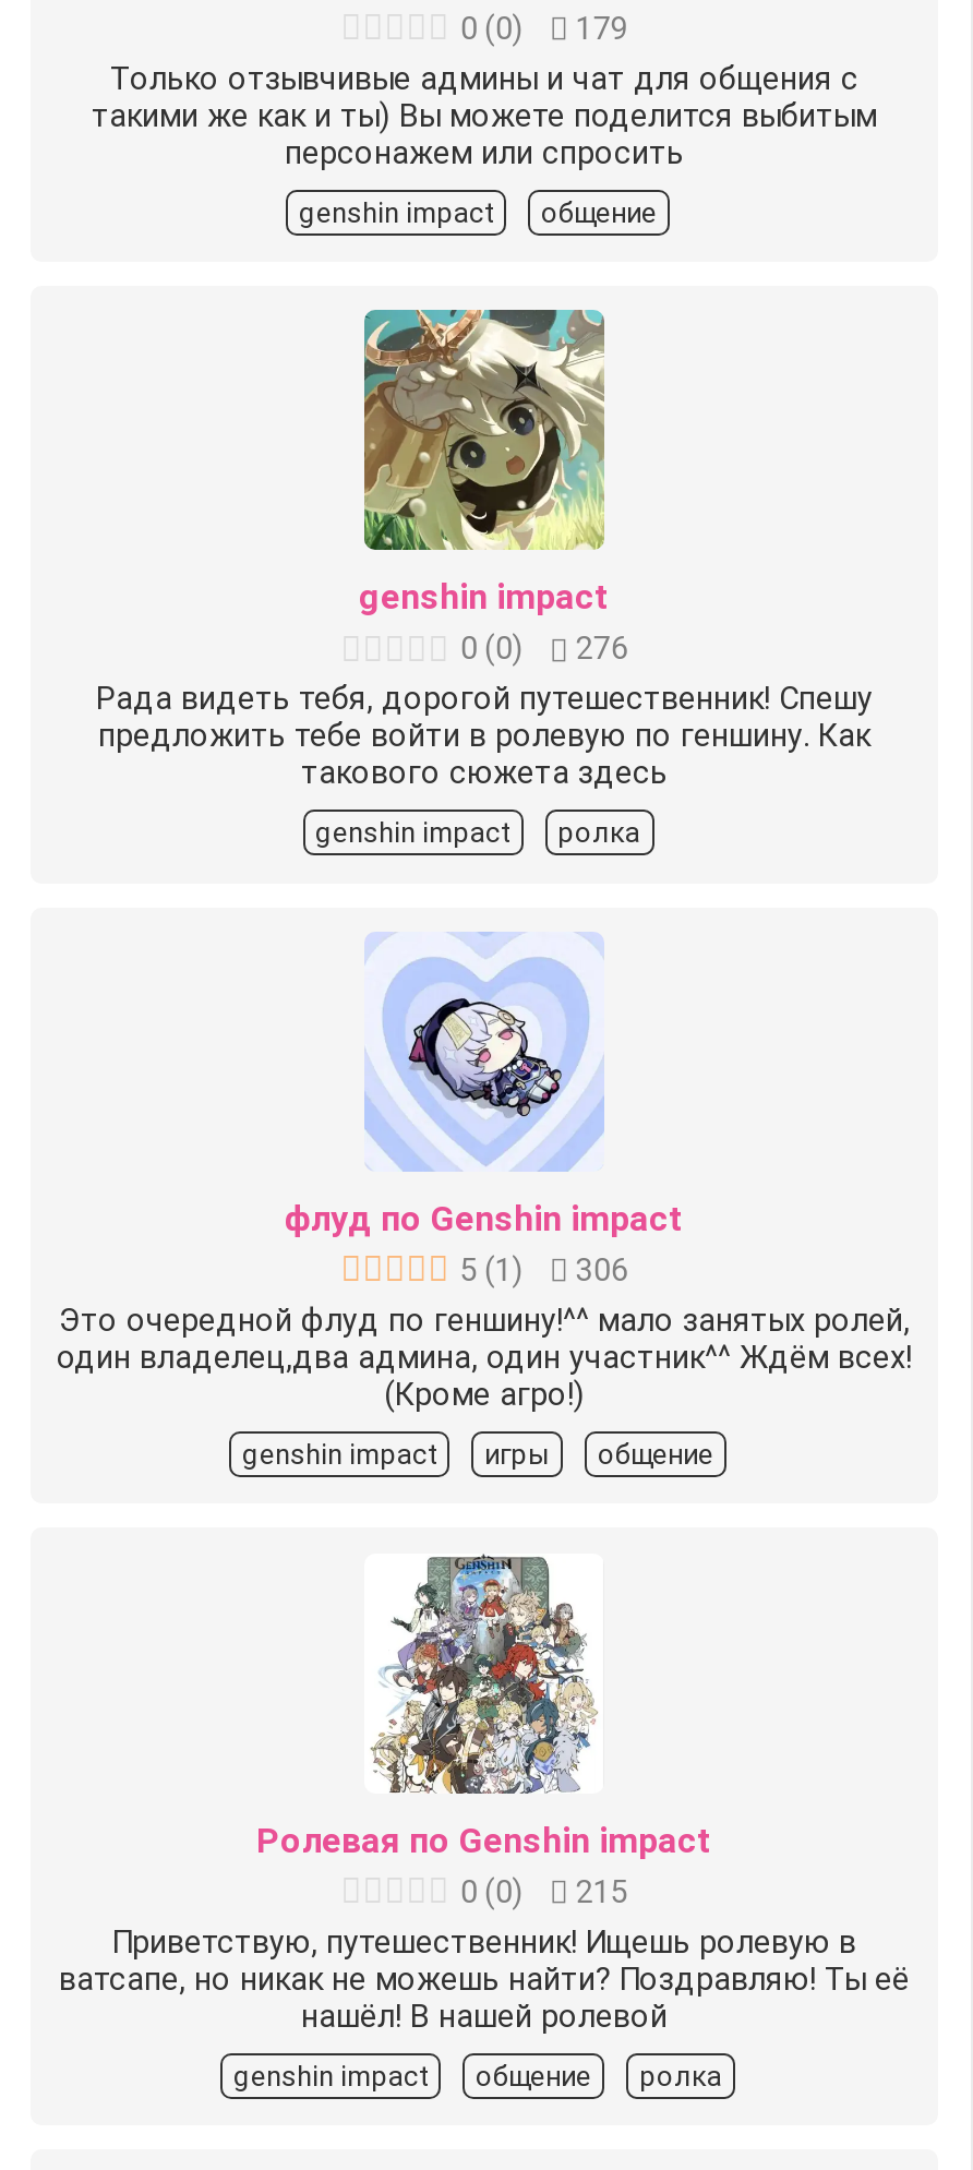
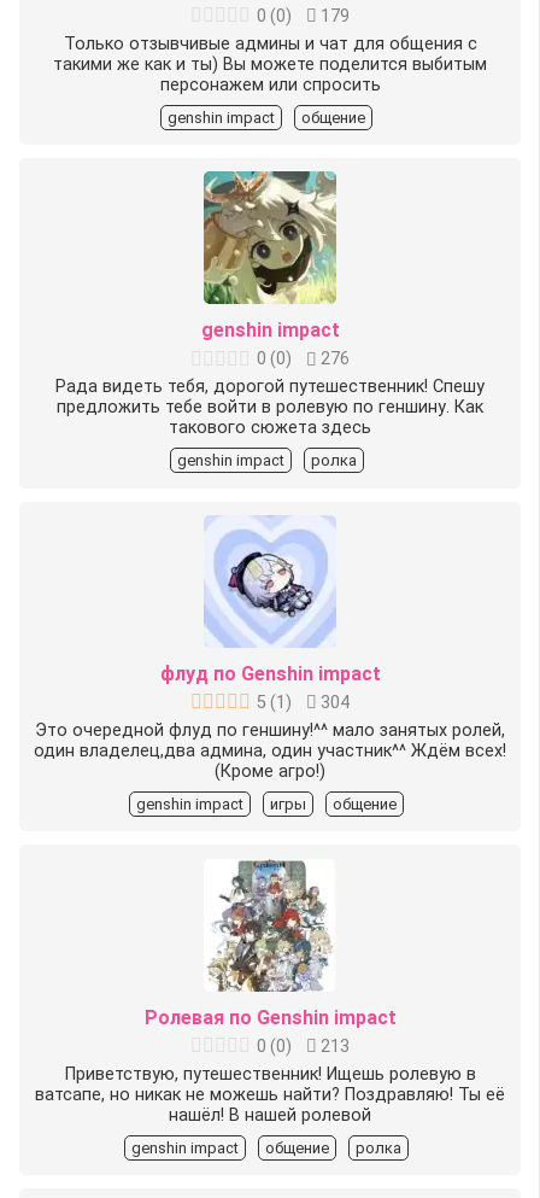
[460,1252,628,1289] 5 (1) 306 -> [257,692,349,713] 5 (1) 304
[460,1873,628,1910] 0 (0) 215 -> [257,1036,349,1056] 0 (0) 213

